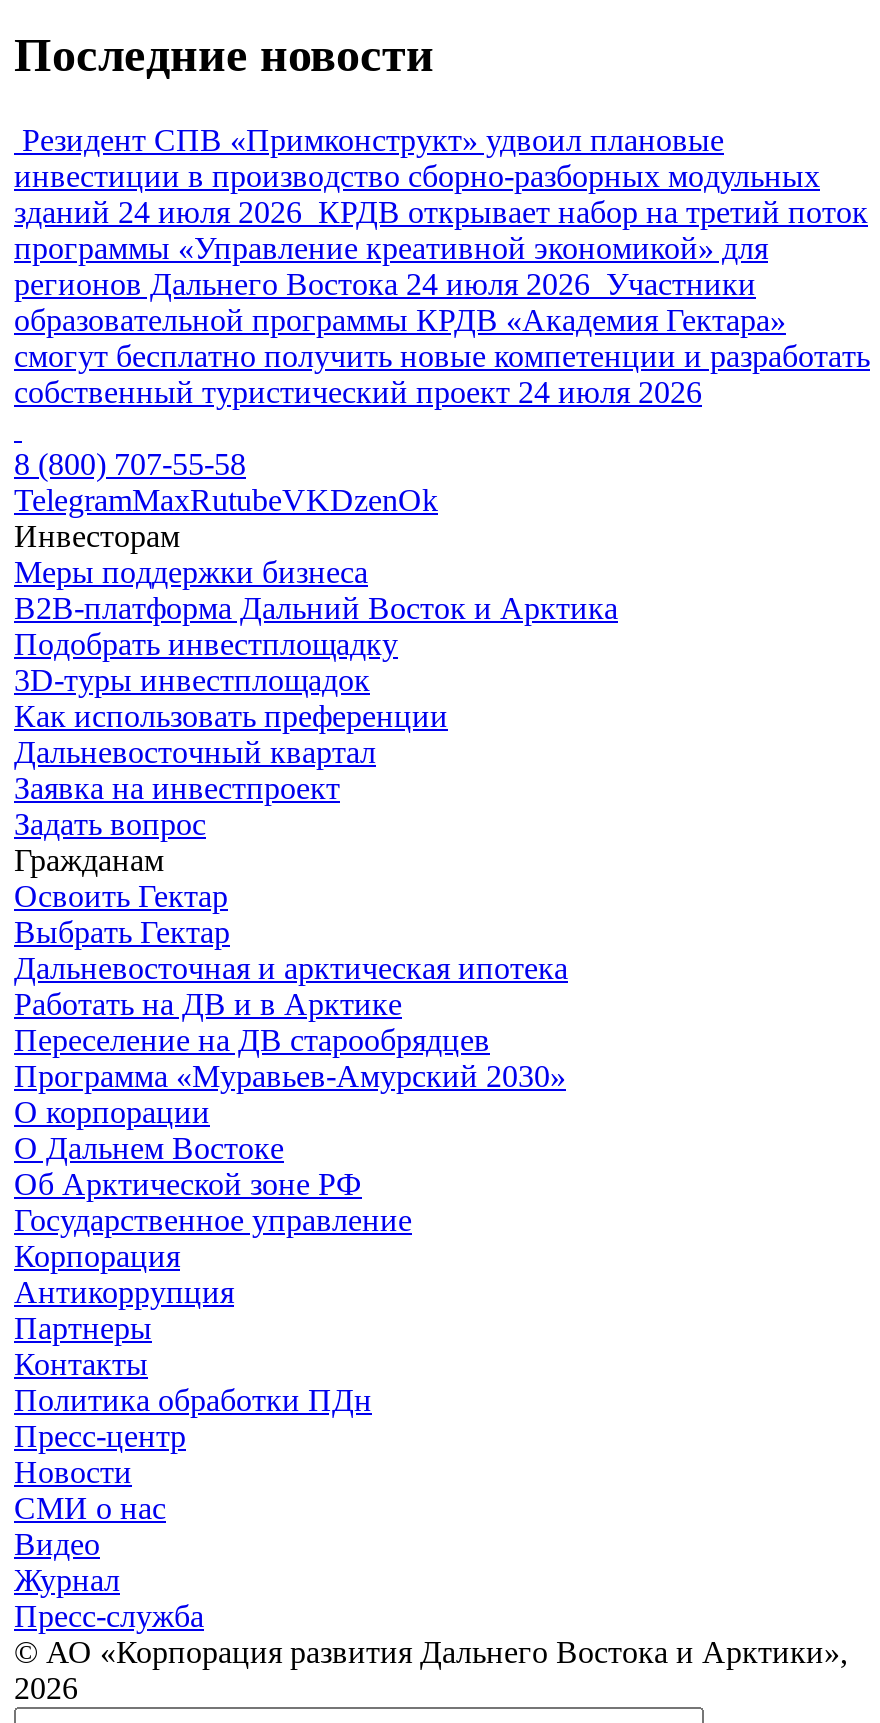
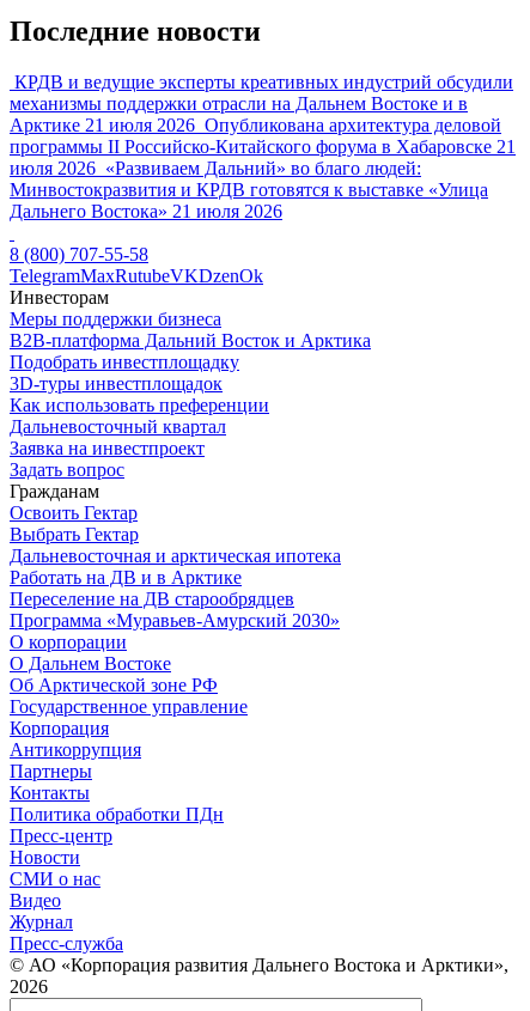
[14,122,870,408] Резидент СПВ «Примконструкт» удвоил плановые | инвестиции в производство сборно-разборных модульных | зданий 24 июля 2026 КРДВ открывает набор на третий поток | программы «Управление креативной экономикой» для | регионов Дальнего Востока 24 июля 2026 Участники | образовательной программы КРДВ «Академия Гектара» | смогут бесплатно получить новые компетенции и разработать | собственный туристический проект 24 июля 2026 -> [10,71,516,221] КРДВ и ведущие эксперты креативных индустрий обсудили | механизмы поддержки отрасли на Дальнем Востоке и в | Арктике 21 июля 2026 Опубликована архитектура деловой | программы II Российско-Китайского форума в Хабаровске 21 | июля 2026 «Развиваем Дальний» во благо людей: | Минвостокразвития и КРДВ готовятся к выставке «Улица | Дальнего Востока» 21 июля 2026

